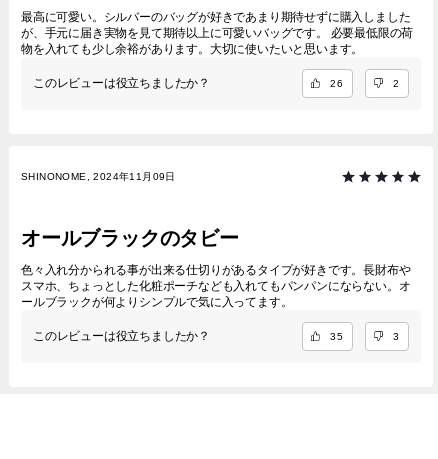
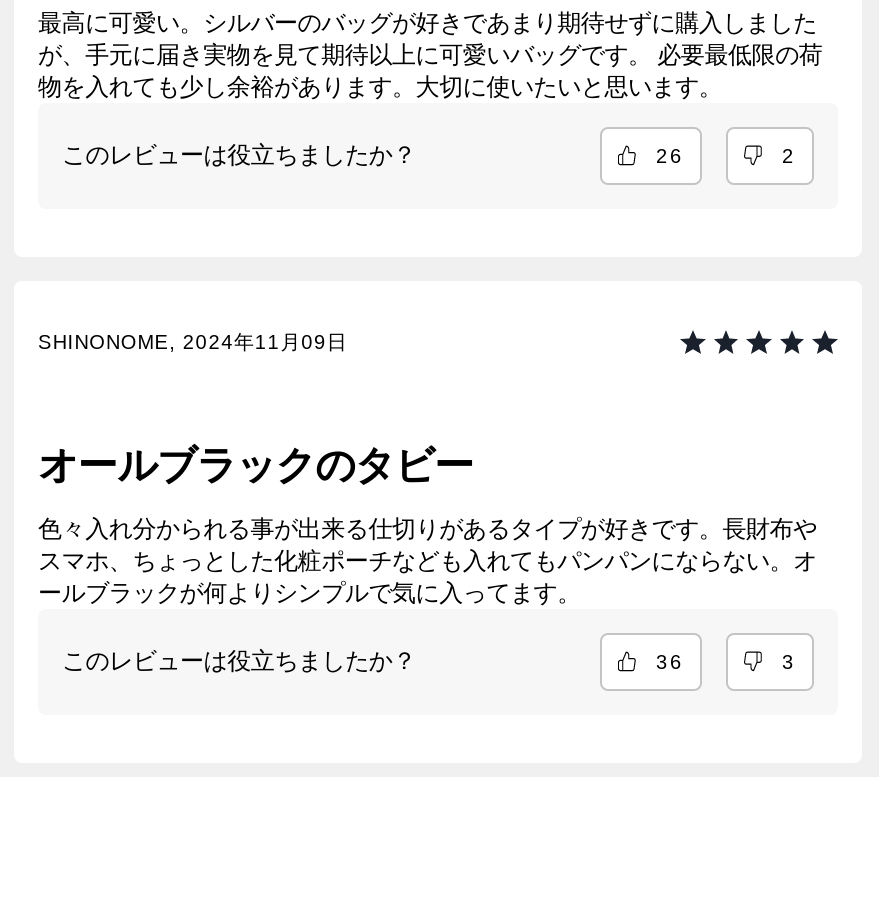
[330,331,344,342] 35 -> [656,651,684,673] 36

